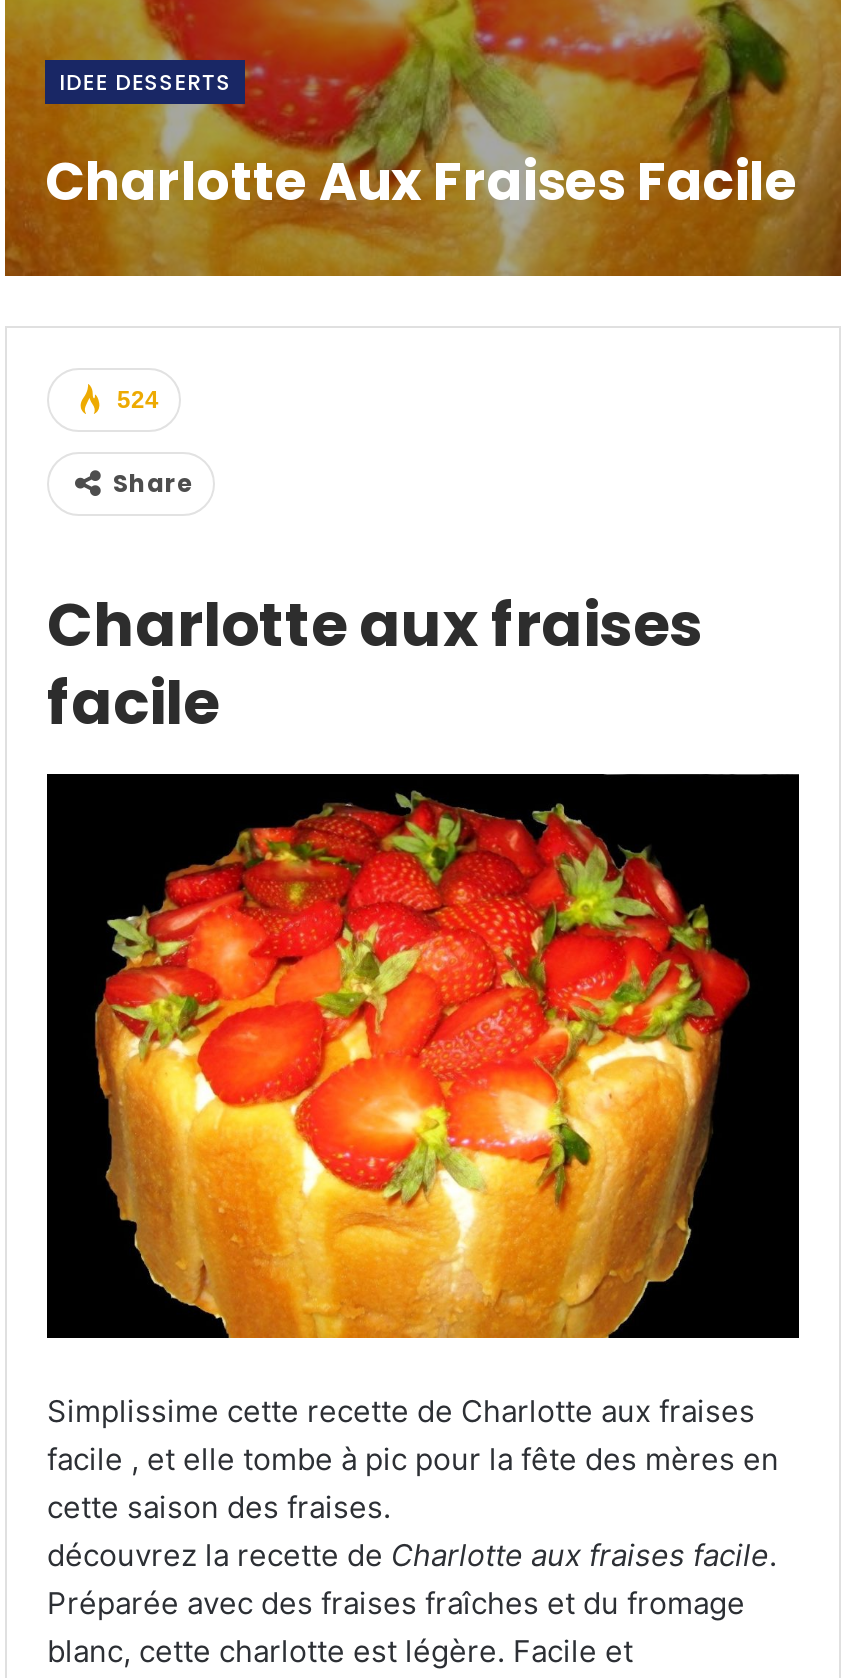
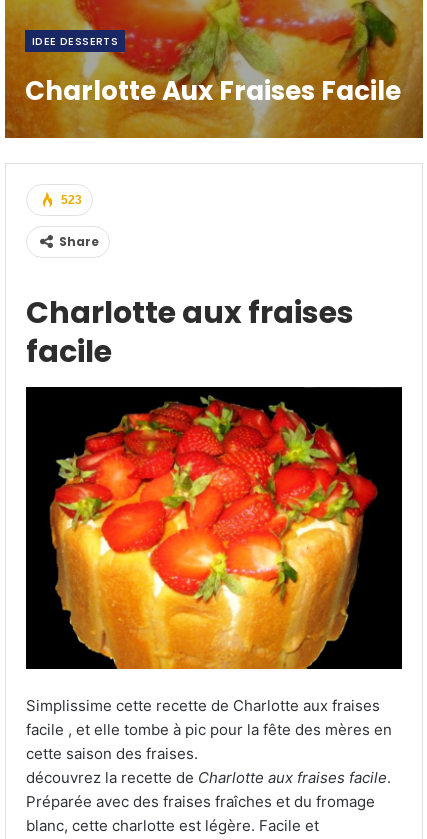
[117,386,159,414] 524 -> [61,193,82,207] 523

